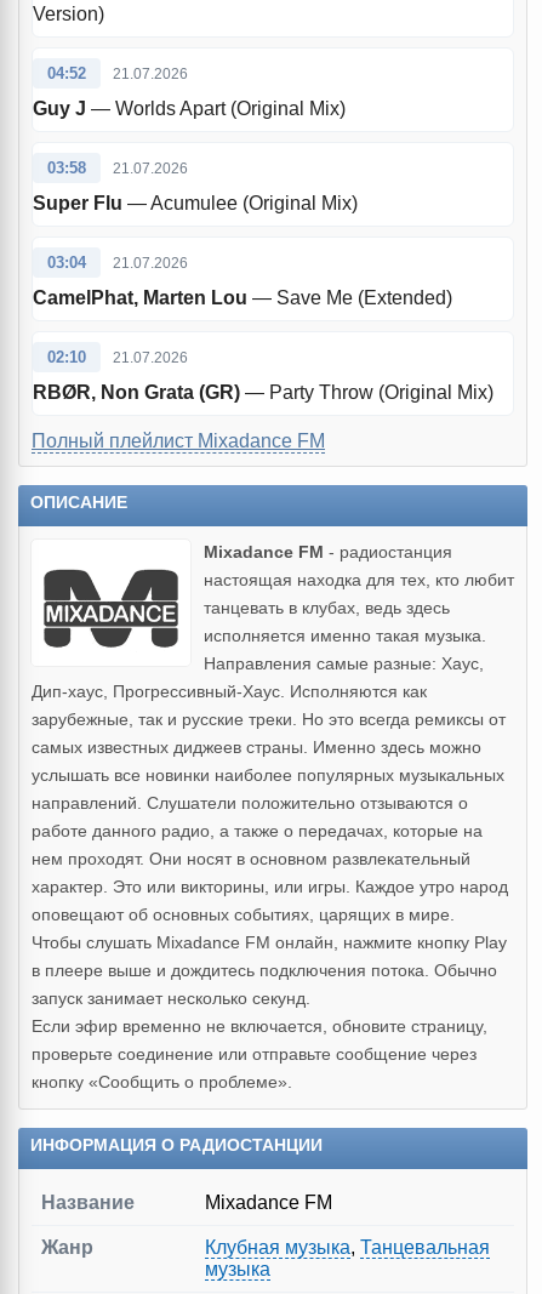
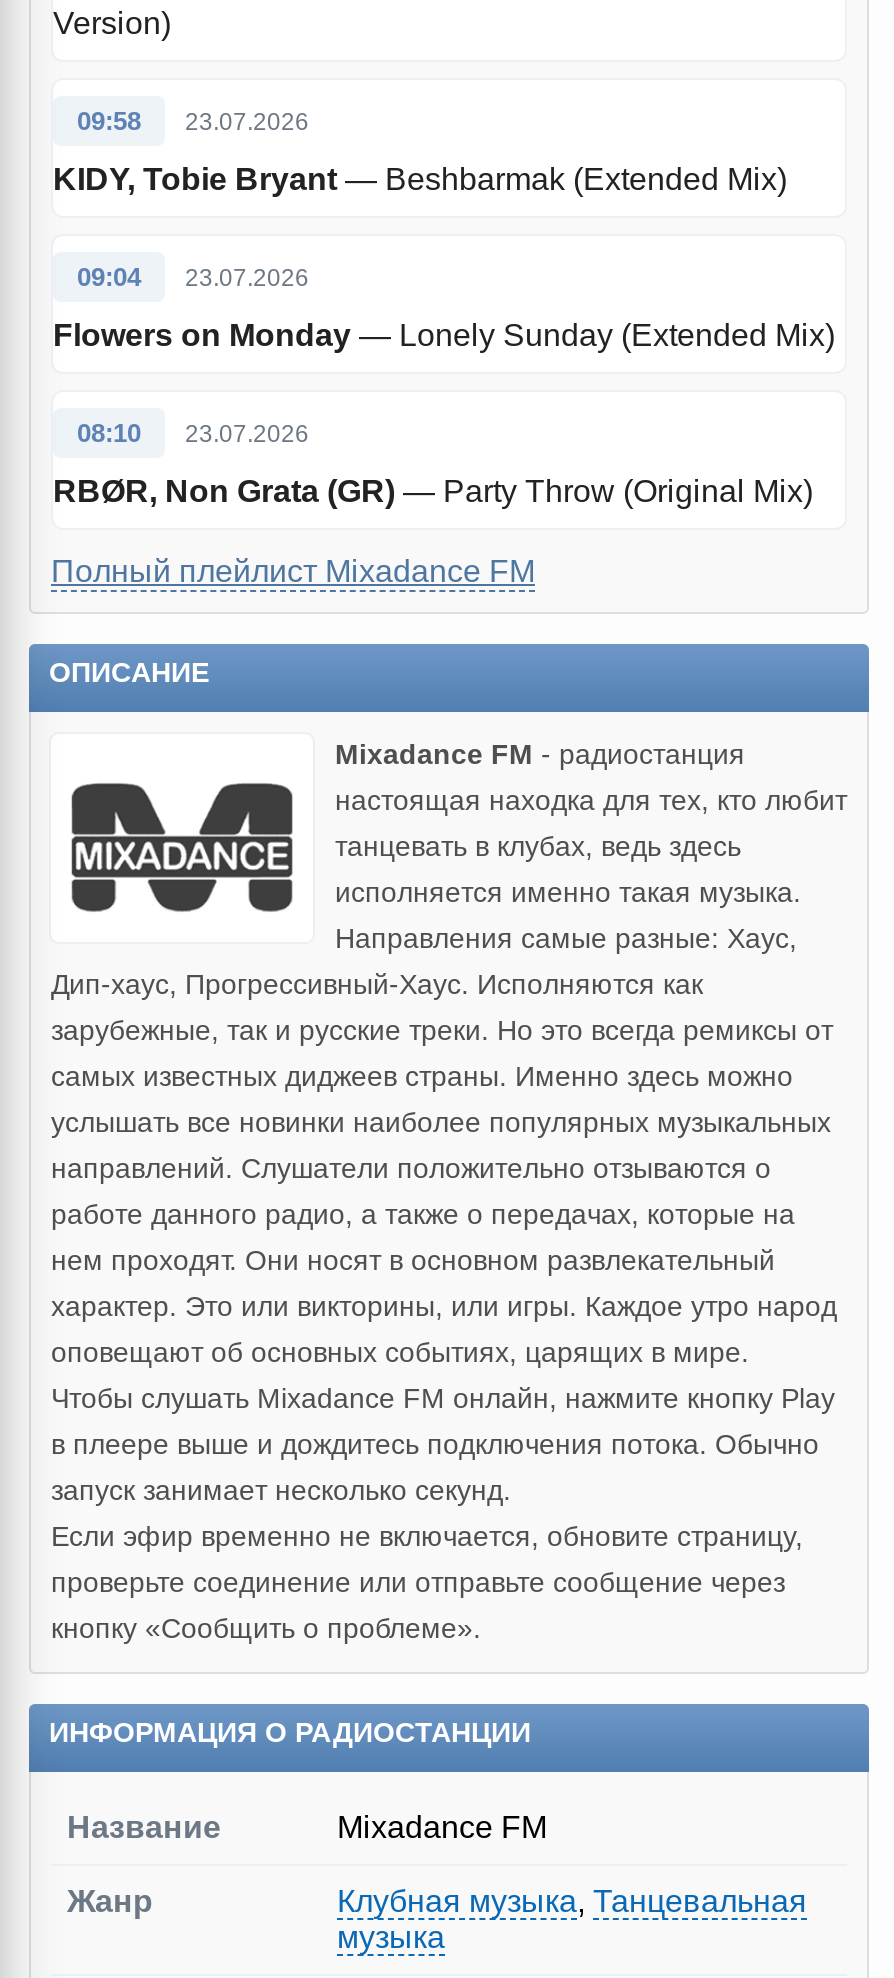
[33,64,452,366] 04:52 | 21.07.2026 | Guy J — Worlds Apart (Original Mix) | 03:58 | 21.07.2026 | Super Flu — Acumulee (Original Mix) | 03:04 | 21.07.2026 | CamelPhat, Marten Lou — Save Me (Extended) | 02:10 | 21.07.2026 -> [53,106,835,448] 09:58 | 23.07.2026 | KIDY, Tobie Bryant — Beshbarmak (Extended Mix) | 09:04 | 23.07.2026 | Flowers on Monday — Lonely Sunday (Extended Mix) | 08:10 | 23.07.2026

